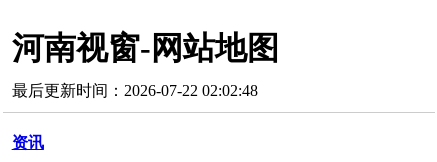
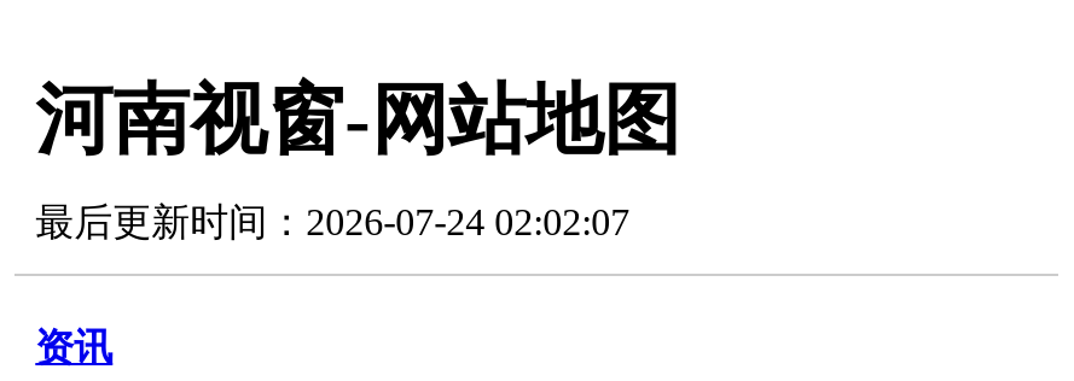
[12,82,258,99] 最后更新时间：2026-07-22 02:02:48 -> [35,201,630,242] 最后更新时间：2026-07-24 02:02:07

